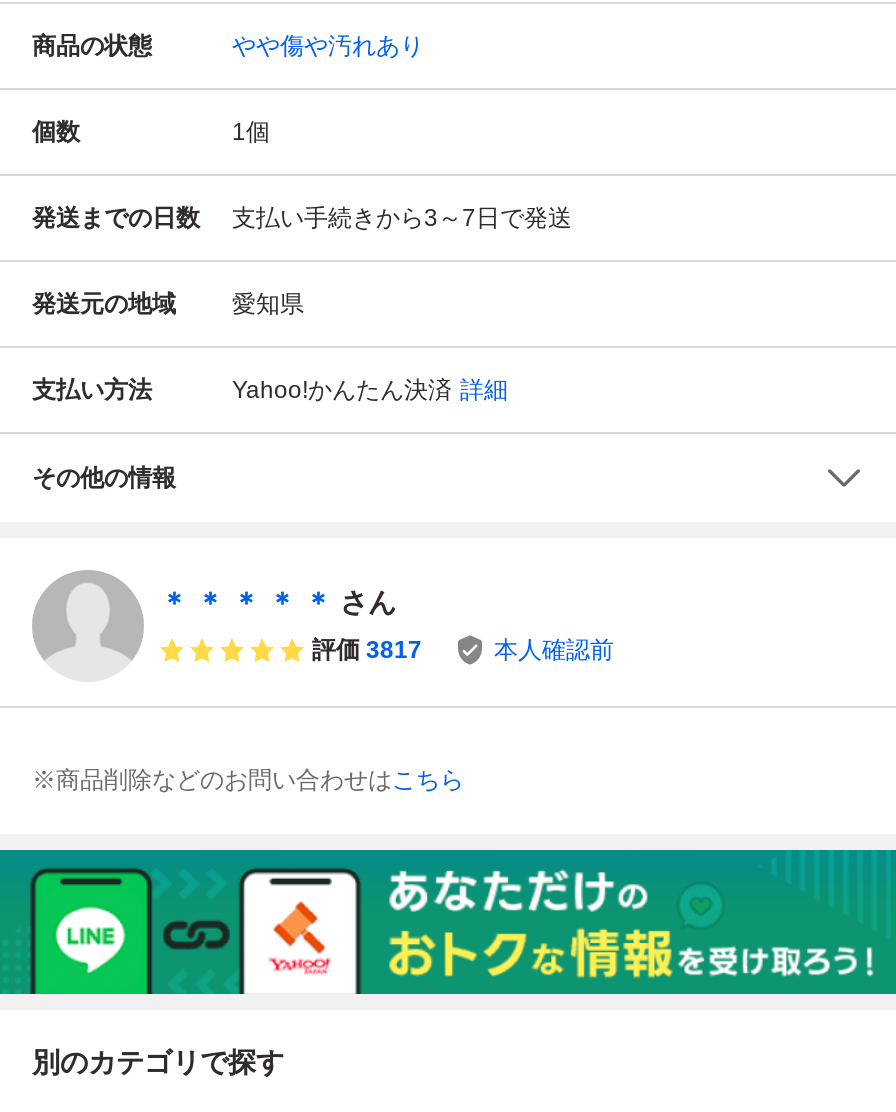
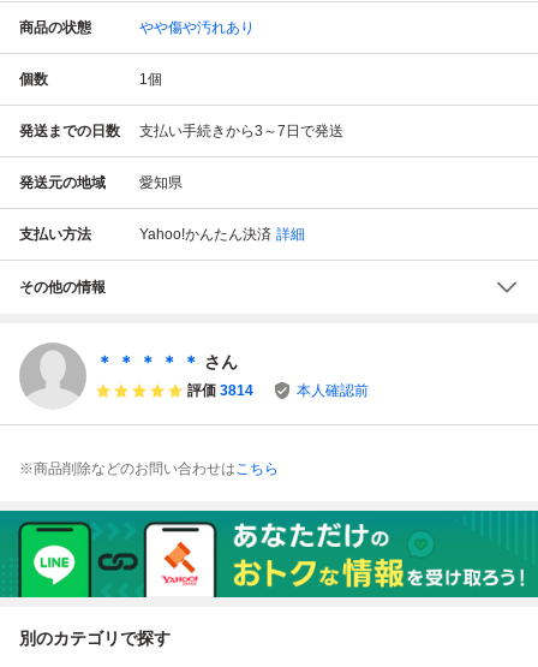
[312,637,422,665] 評価 3817 -> [187,383,253,399] 評価 3814

